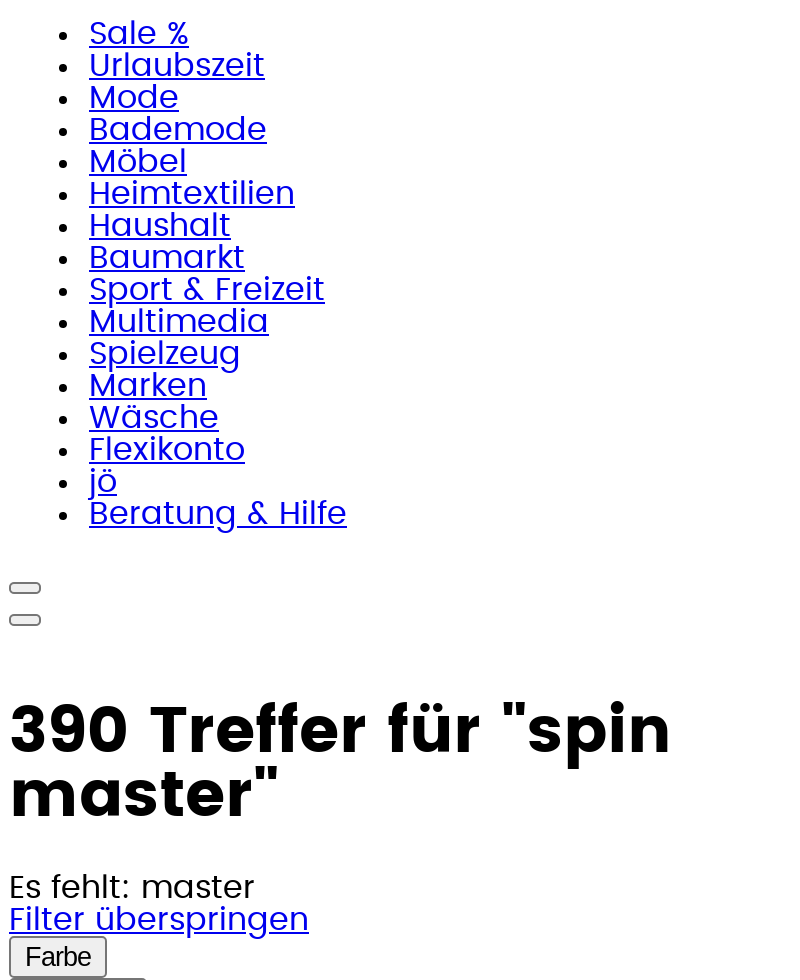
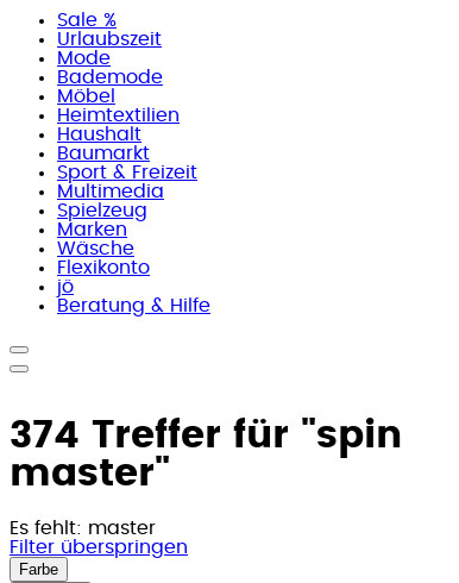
[9,701,671,765] 390 Treffer für "spin -> [10,417,402,455] 374 Treffer für "spin

